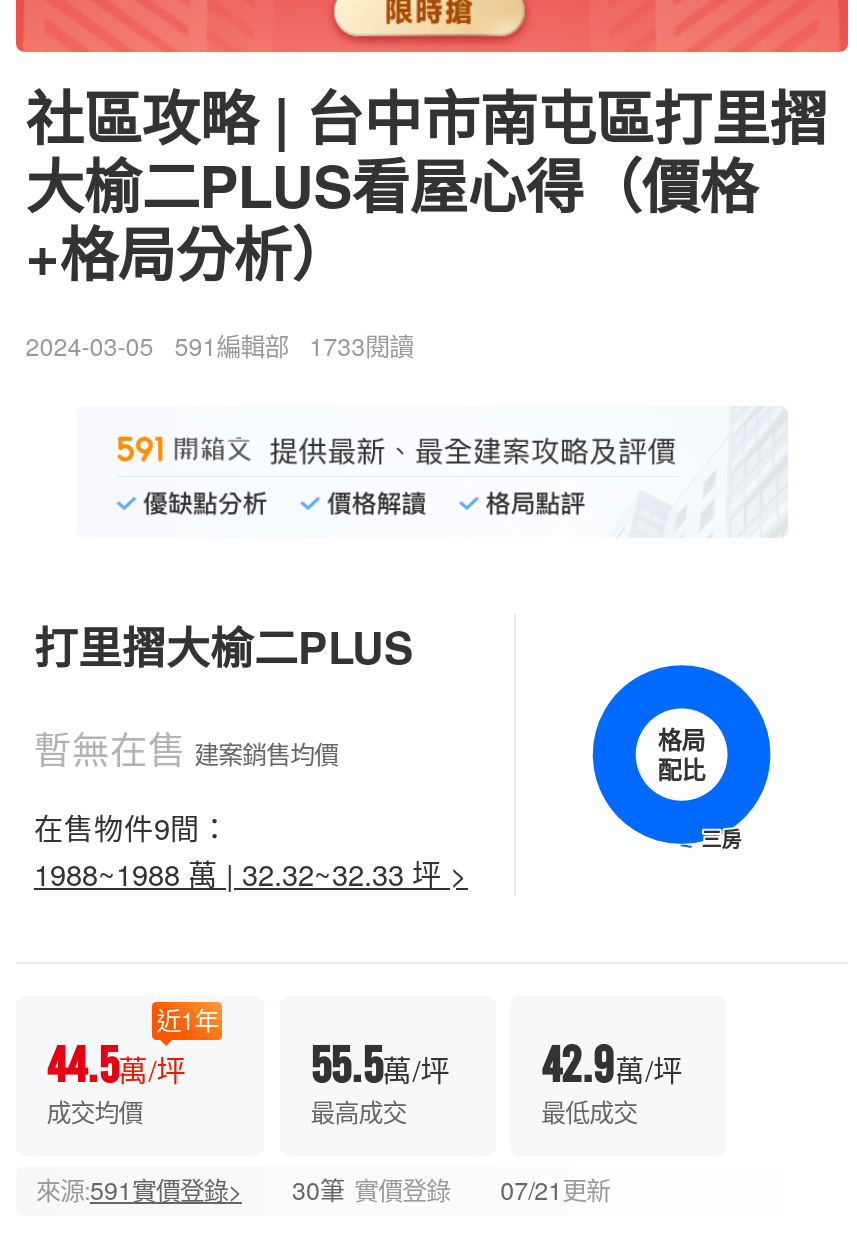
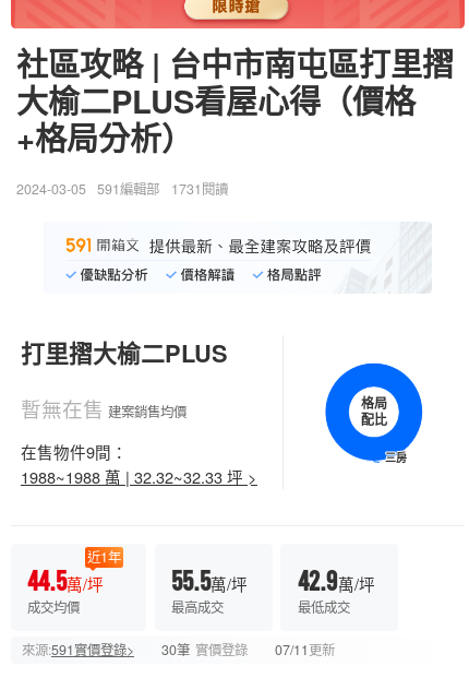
[26,328,413,364] 2024-03-05 591編輯部 1733閱讀 -> [16,179,228,199] 2024-03-05 591編輯部 1731閱讀
[36,1173,610,1209] 來源:591實價登錄> 30筆 實價登錄 07/21更新 -> [22,640,335,660] 來源:591實價登錄> 30筆 實價登錄 07/11更新

